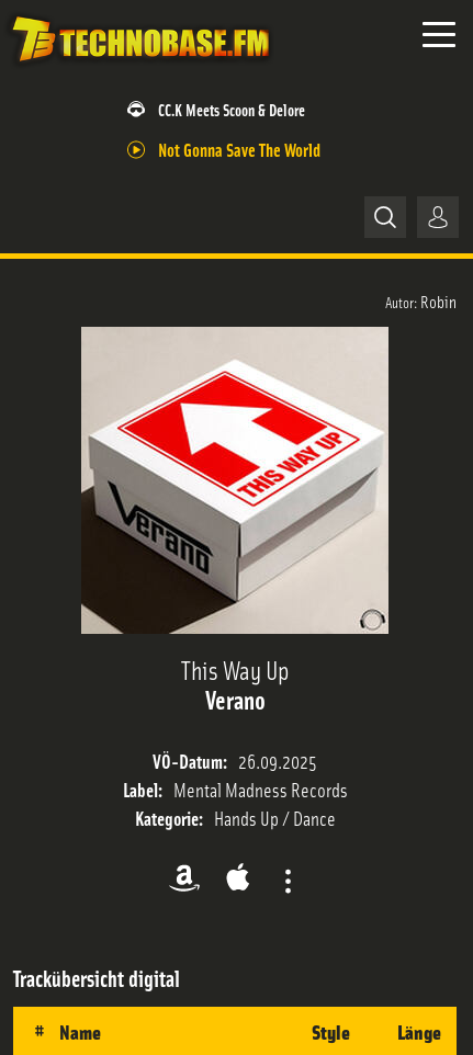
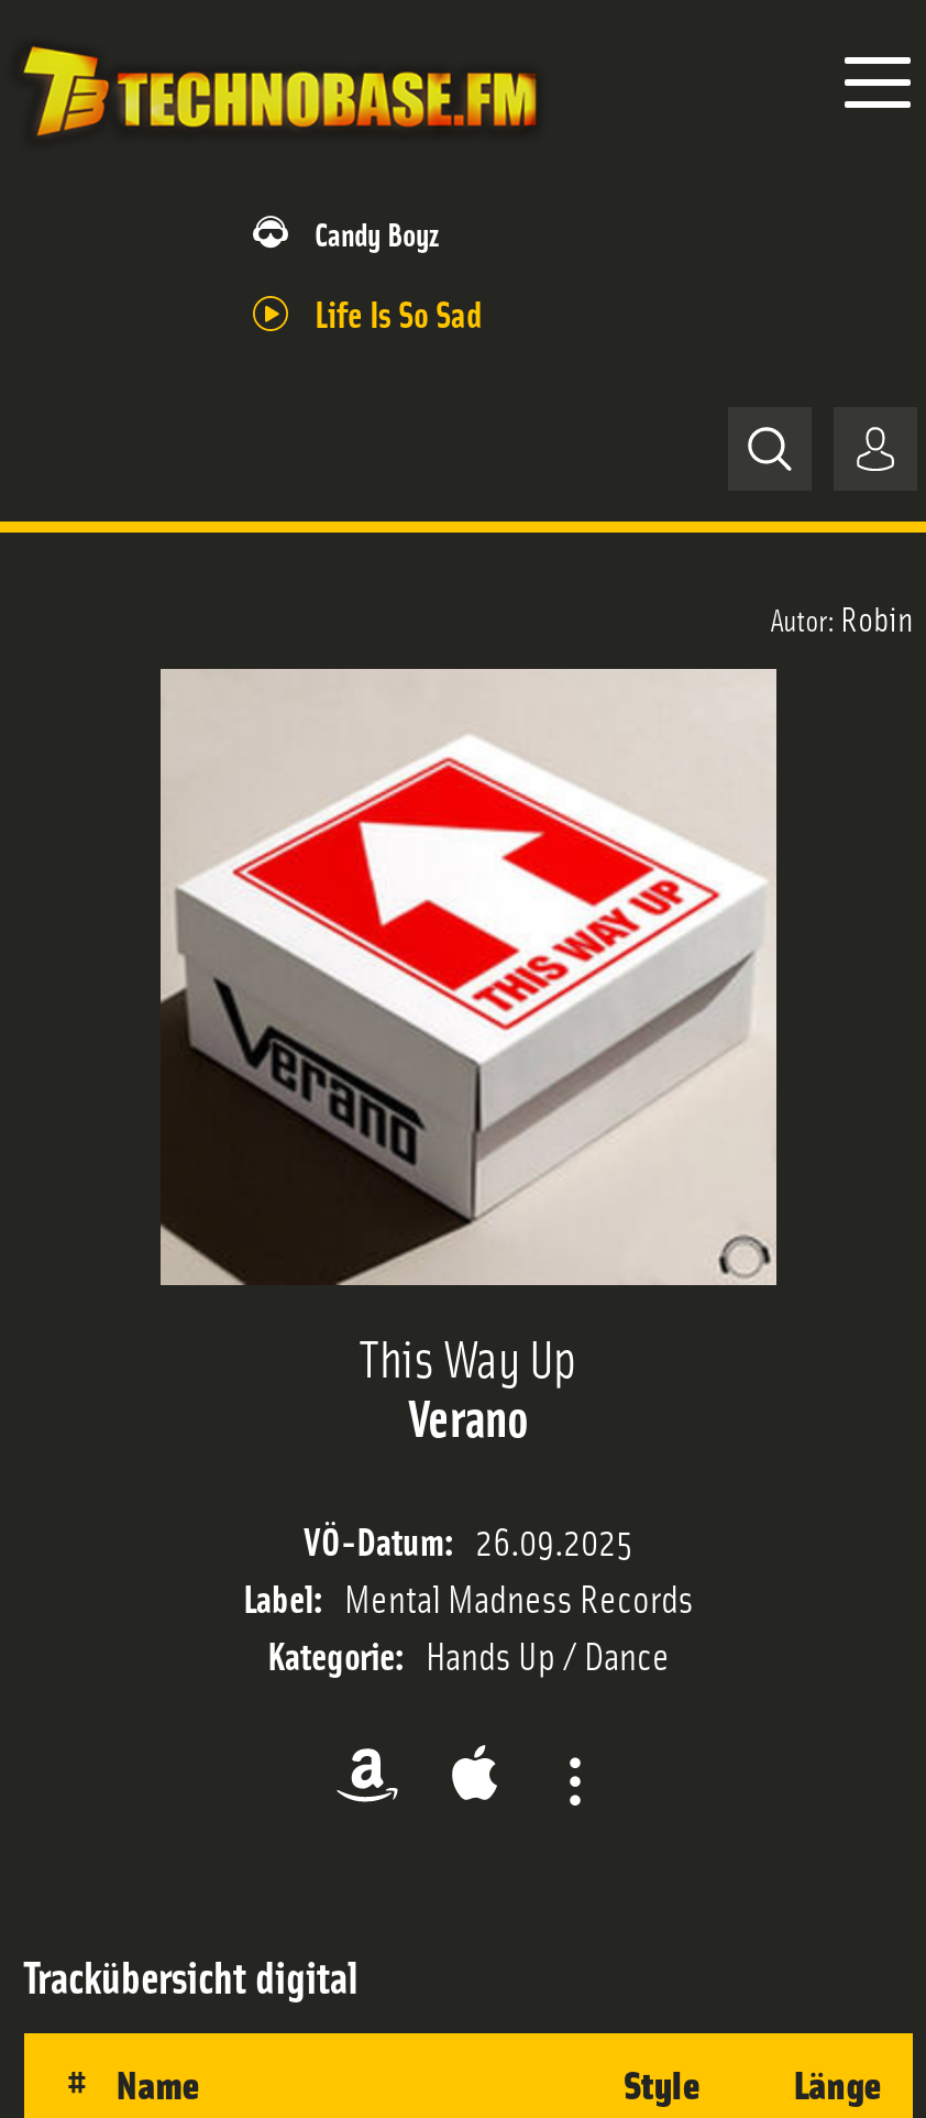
[158,99,305,120] CC.K Meets Scoon & Delore -> [315,211,440,253] Candy Boyz
[158,137,320,160] Not Gonna Save The World -> [315,288,482,334] Life Is So Sad

